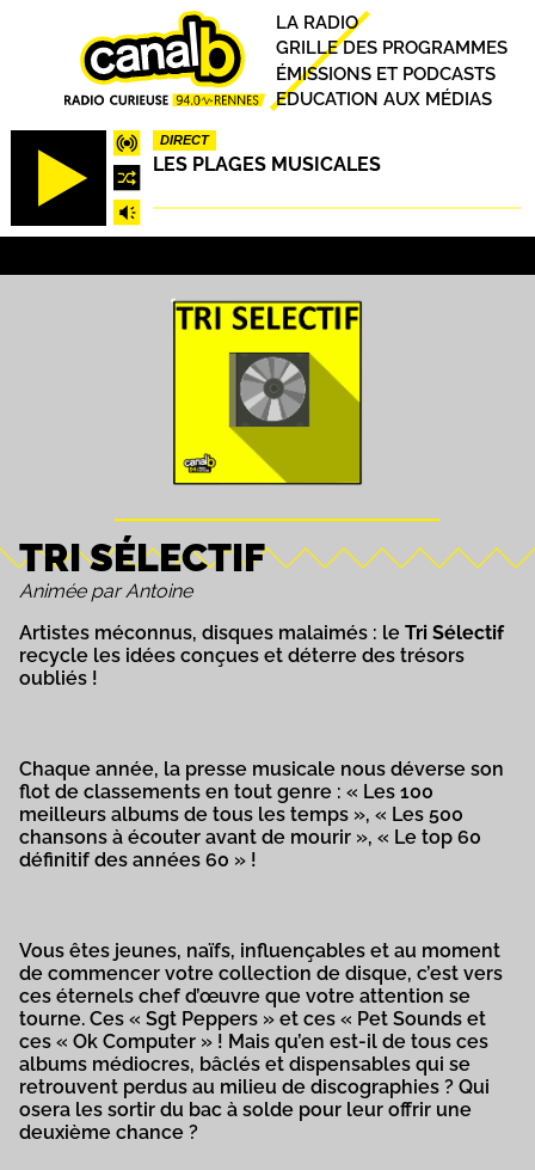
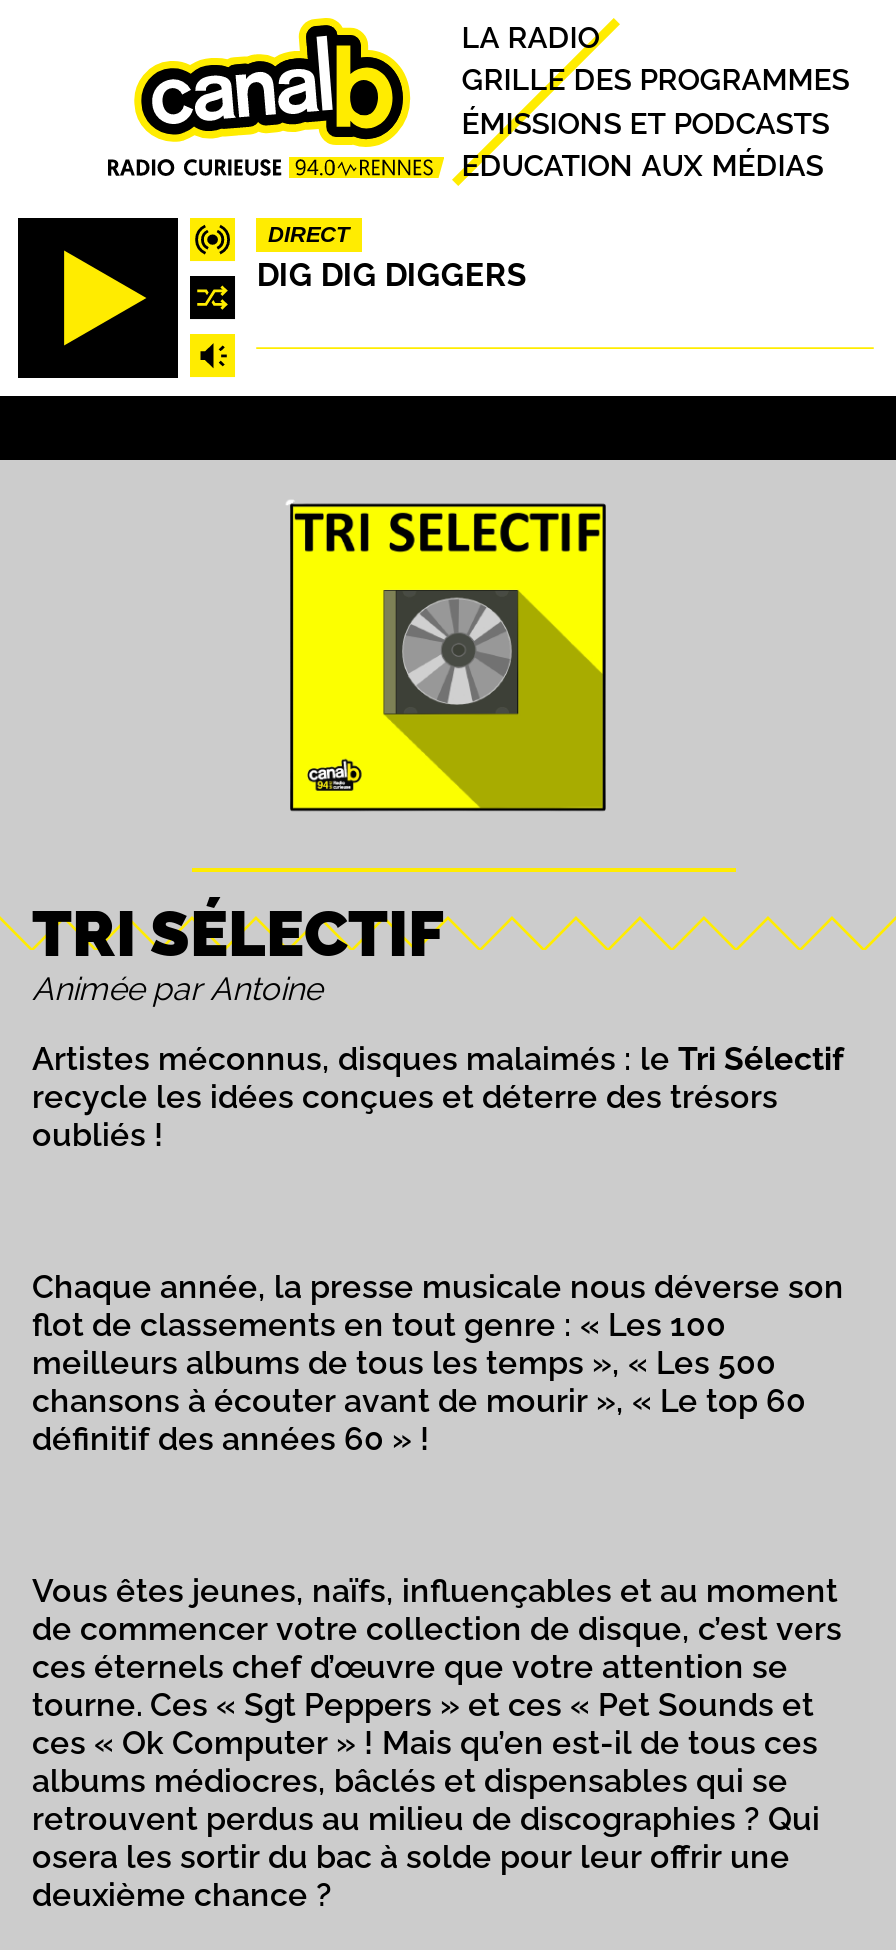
[153,153,381,176] LES PLAGES MUSICALES -> [257,256,527,294] DIG DIG DIGGERS

